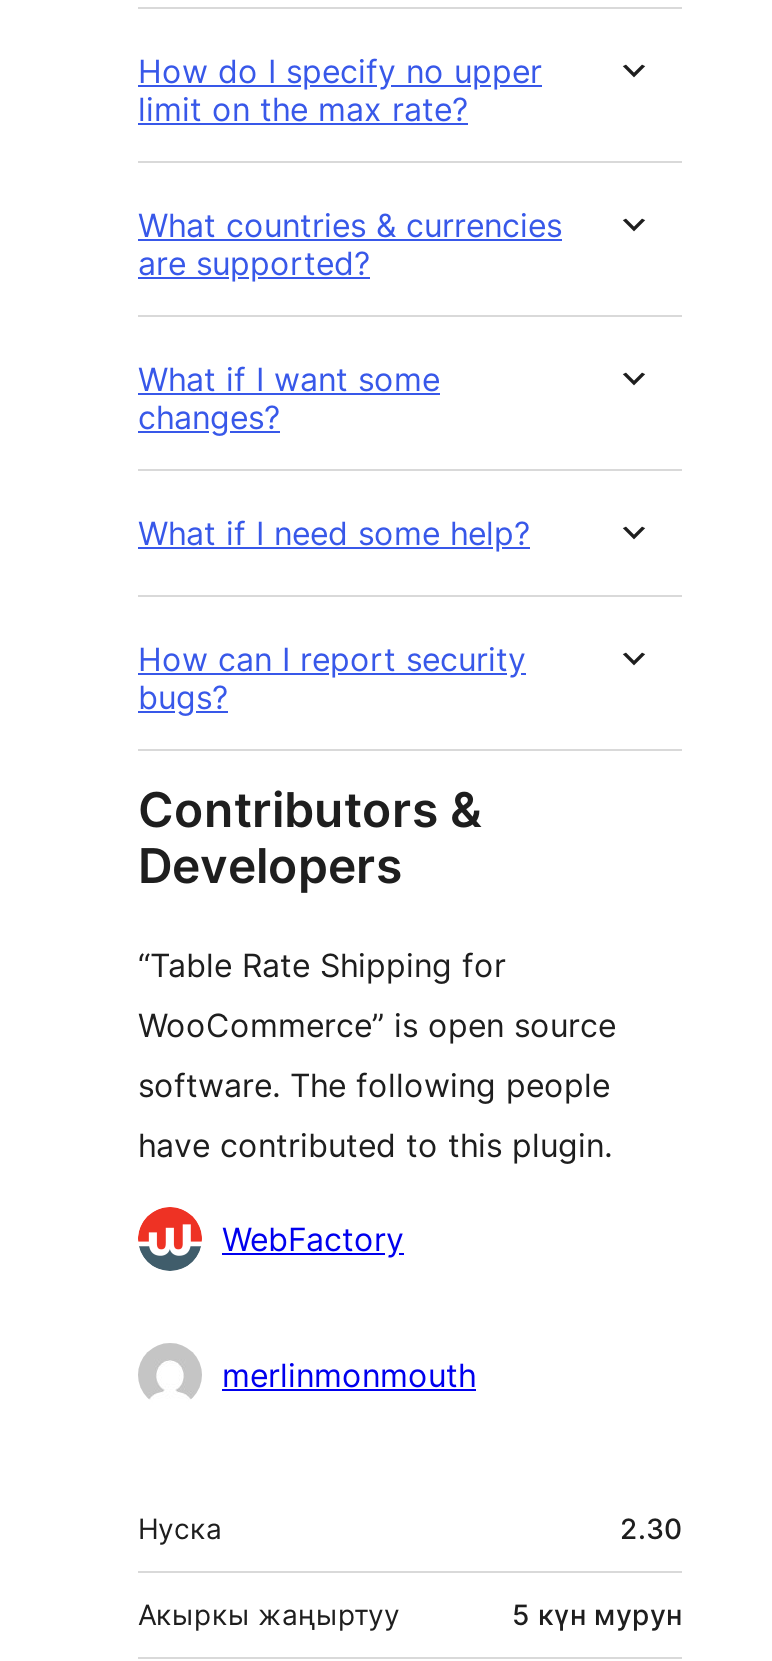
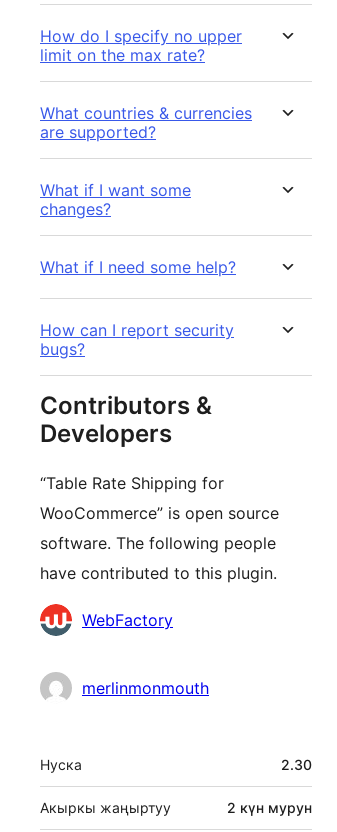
[512,1598,682,1632] 5 күн мурун -> [227,799,312,816] 2 күн мурун

